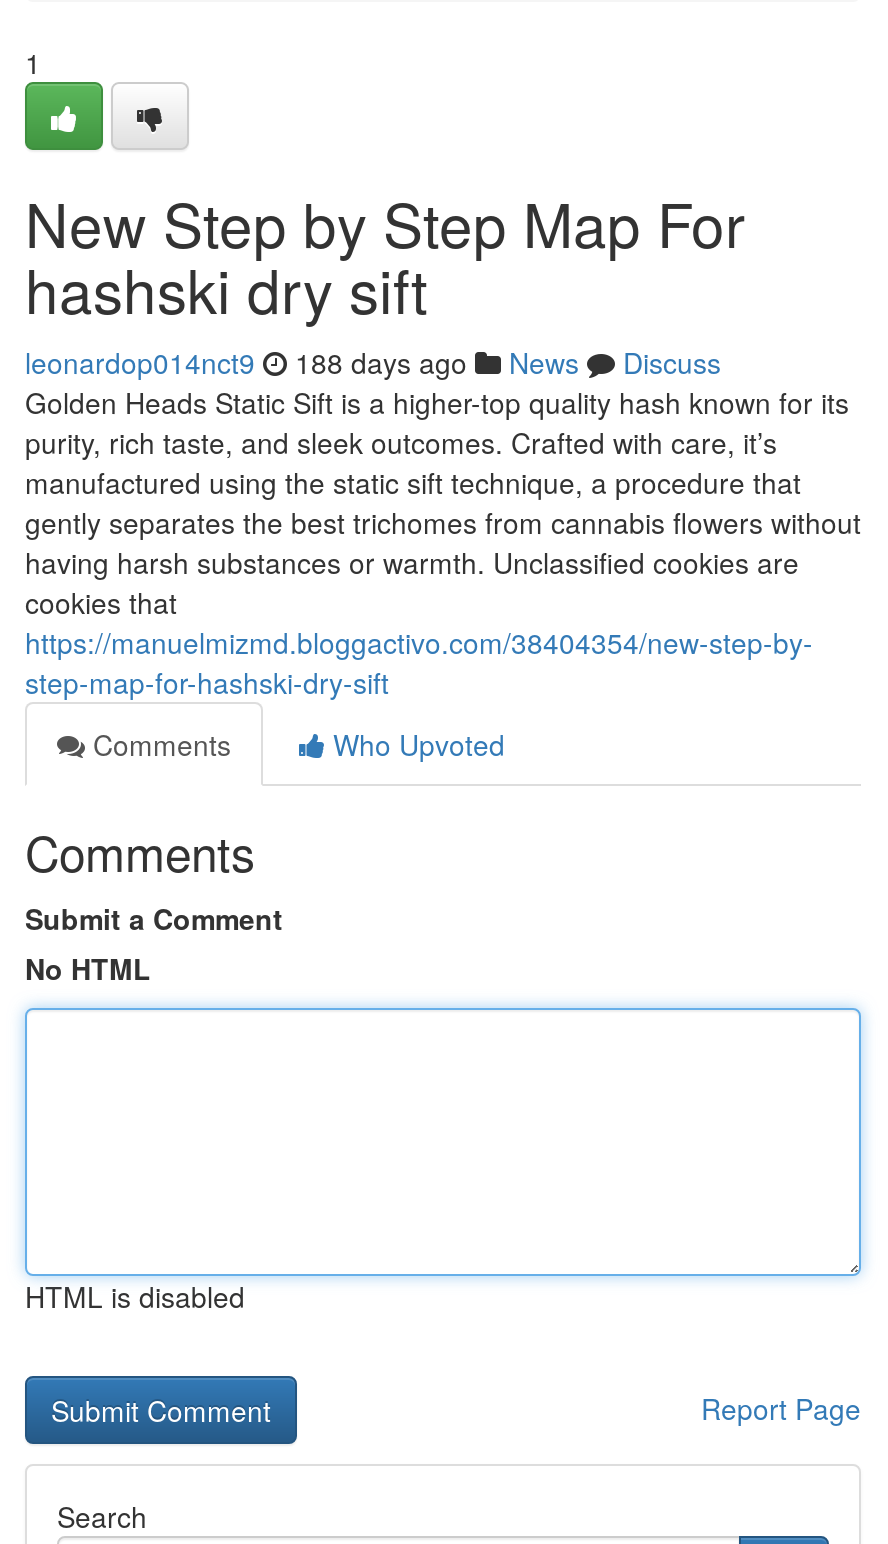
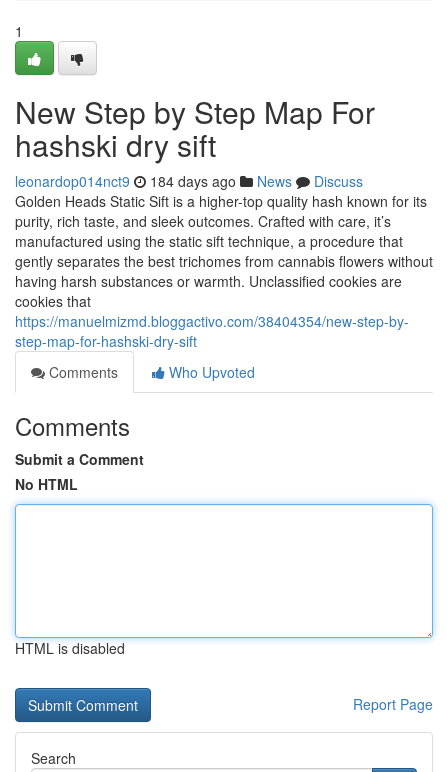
[25,342,721,382] leonardop014nct9 188 days ago News Discuss -> [15,171,363,191] leonardop014nct9 184 days ago News Discuss

